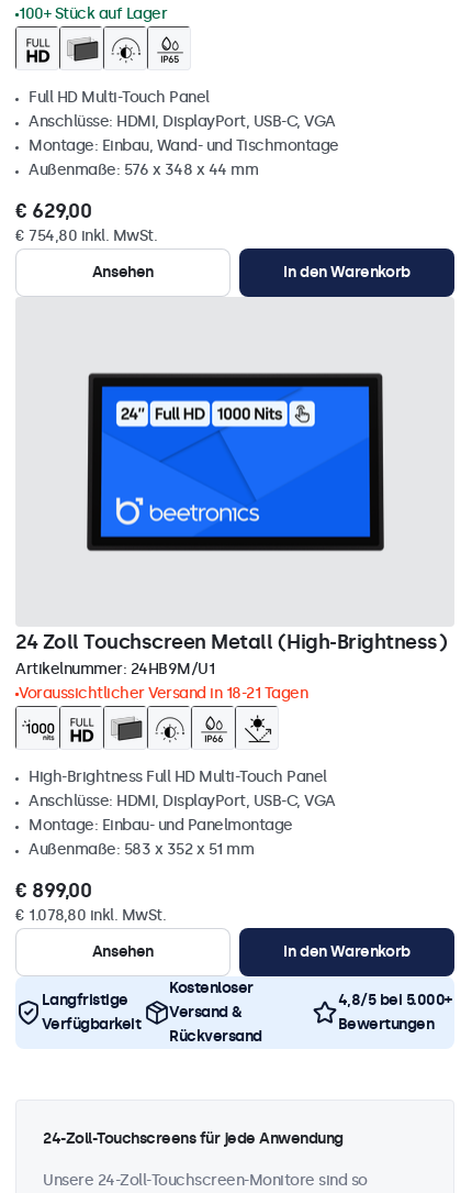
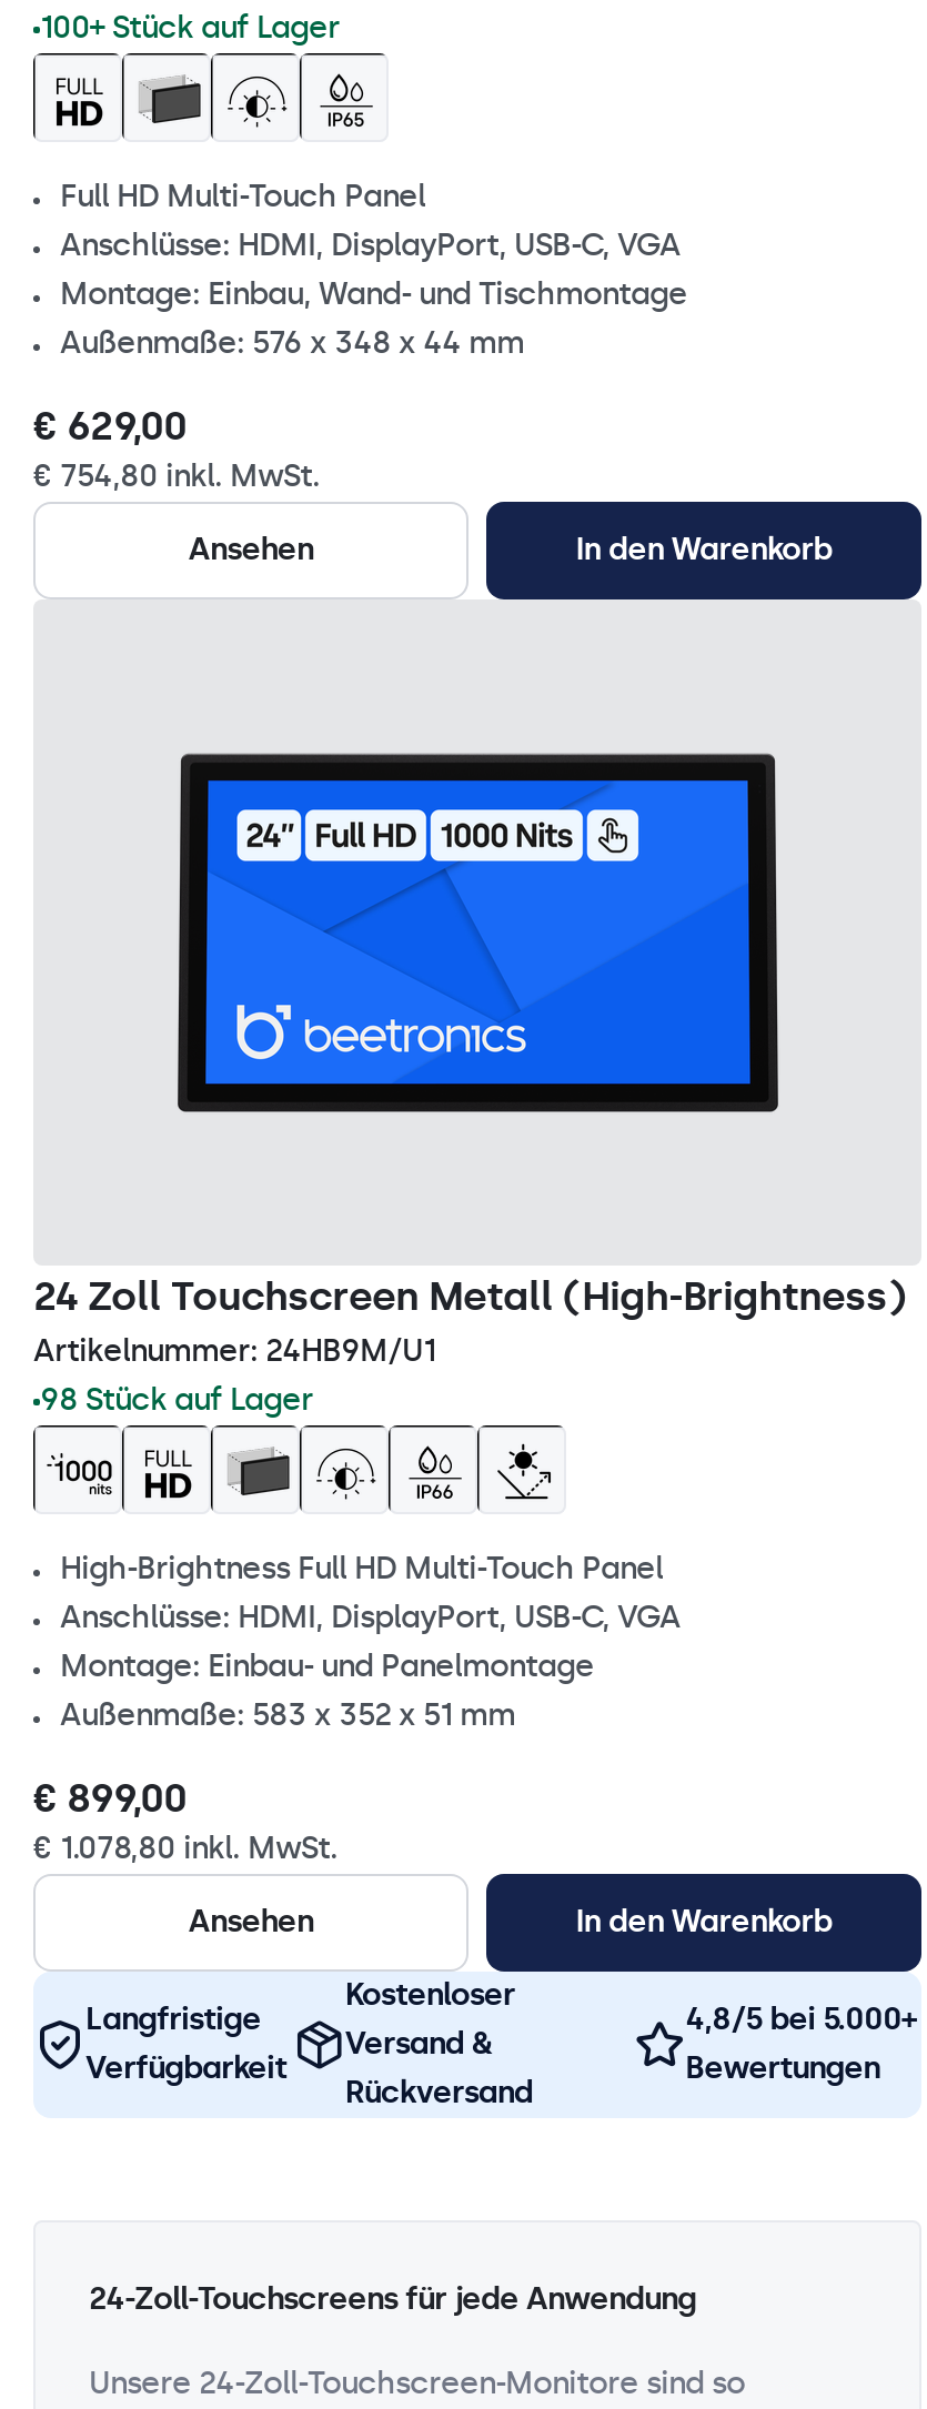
[19,684,307,703] Voraussichtlicher Versand in 18-21 Tagen -> [40,1381,313,1419] 98 Stück auf Lager

